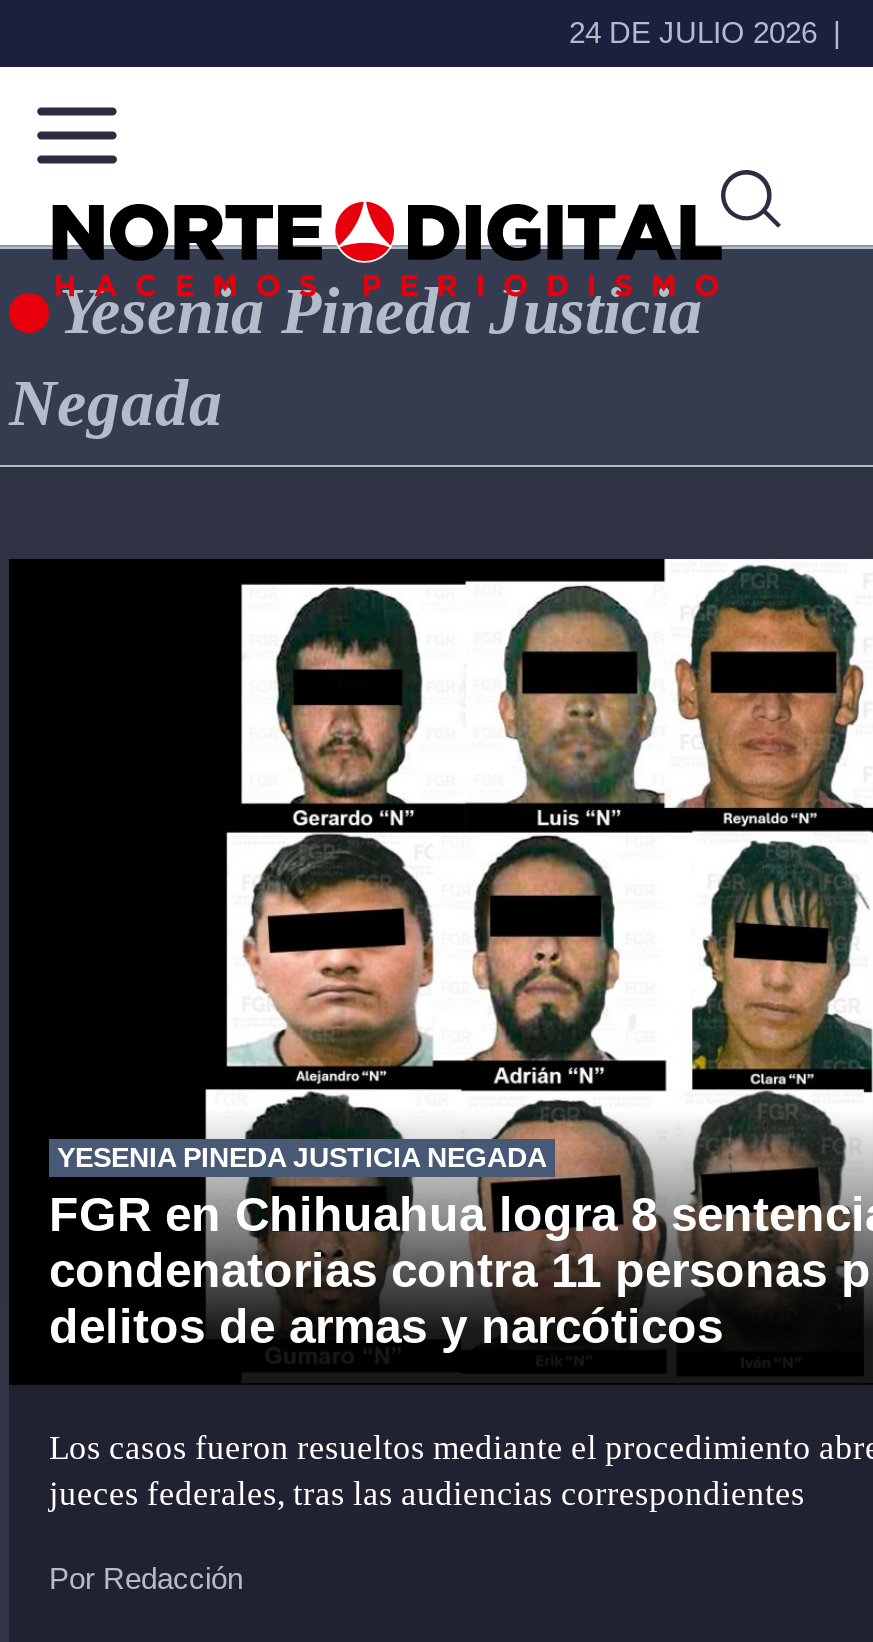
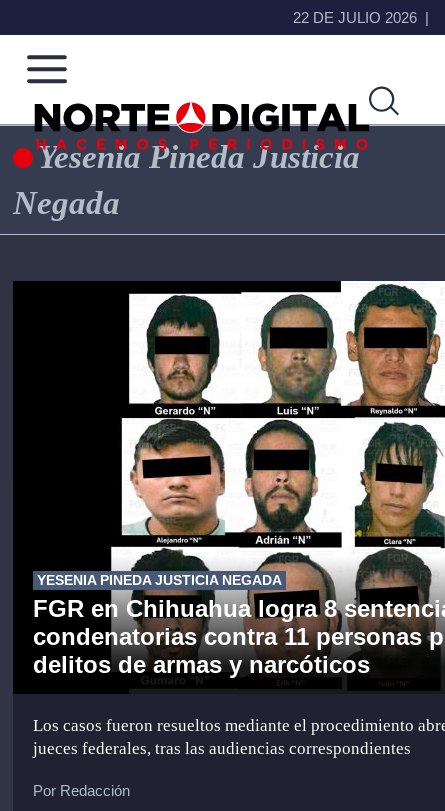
[569,15,817,49] 24 DE JULIO 2026 -> [293,9,417,26] 22 DE JULIO 2026

